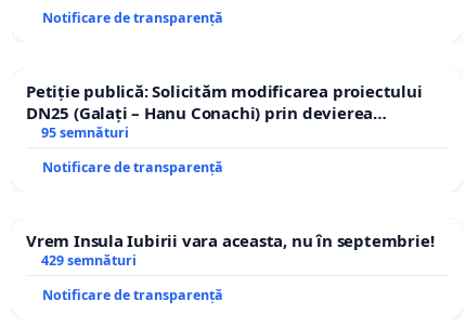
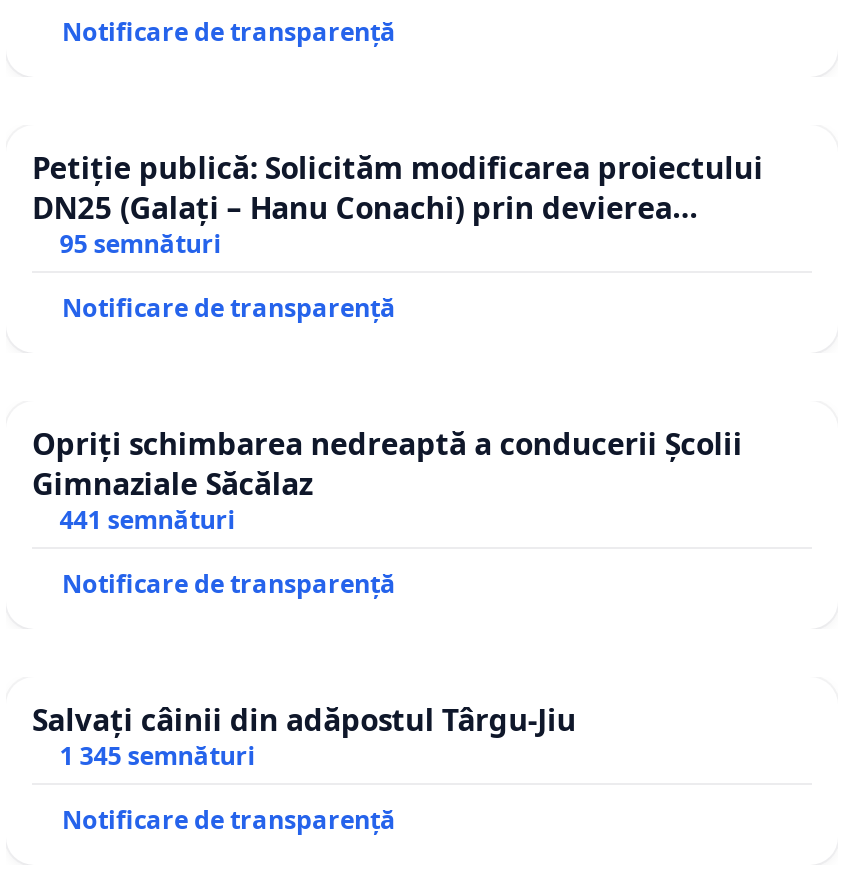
[26,229,434,269] Vrem Insula Iubirii vara aceasta, nu în septembrie! | 429 semnături -> [32,422,742,772] Opriți schimbarea nedreaptă a conducerii Școlii | Gimnaziale Săcălaz | 441 semnături | Notificare de transparență | Salvați câinii din adăpostul Târgu-Jiu | 1 345 semnături

